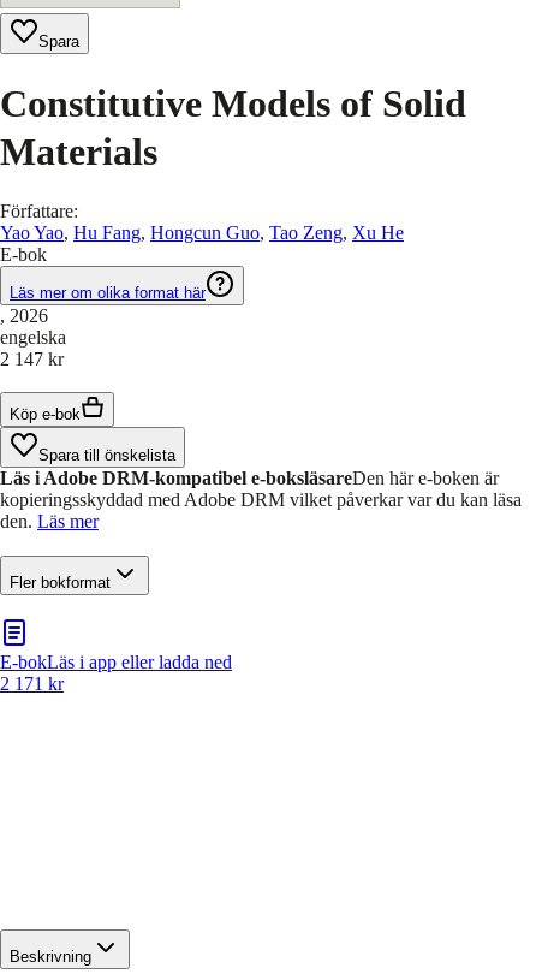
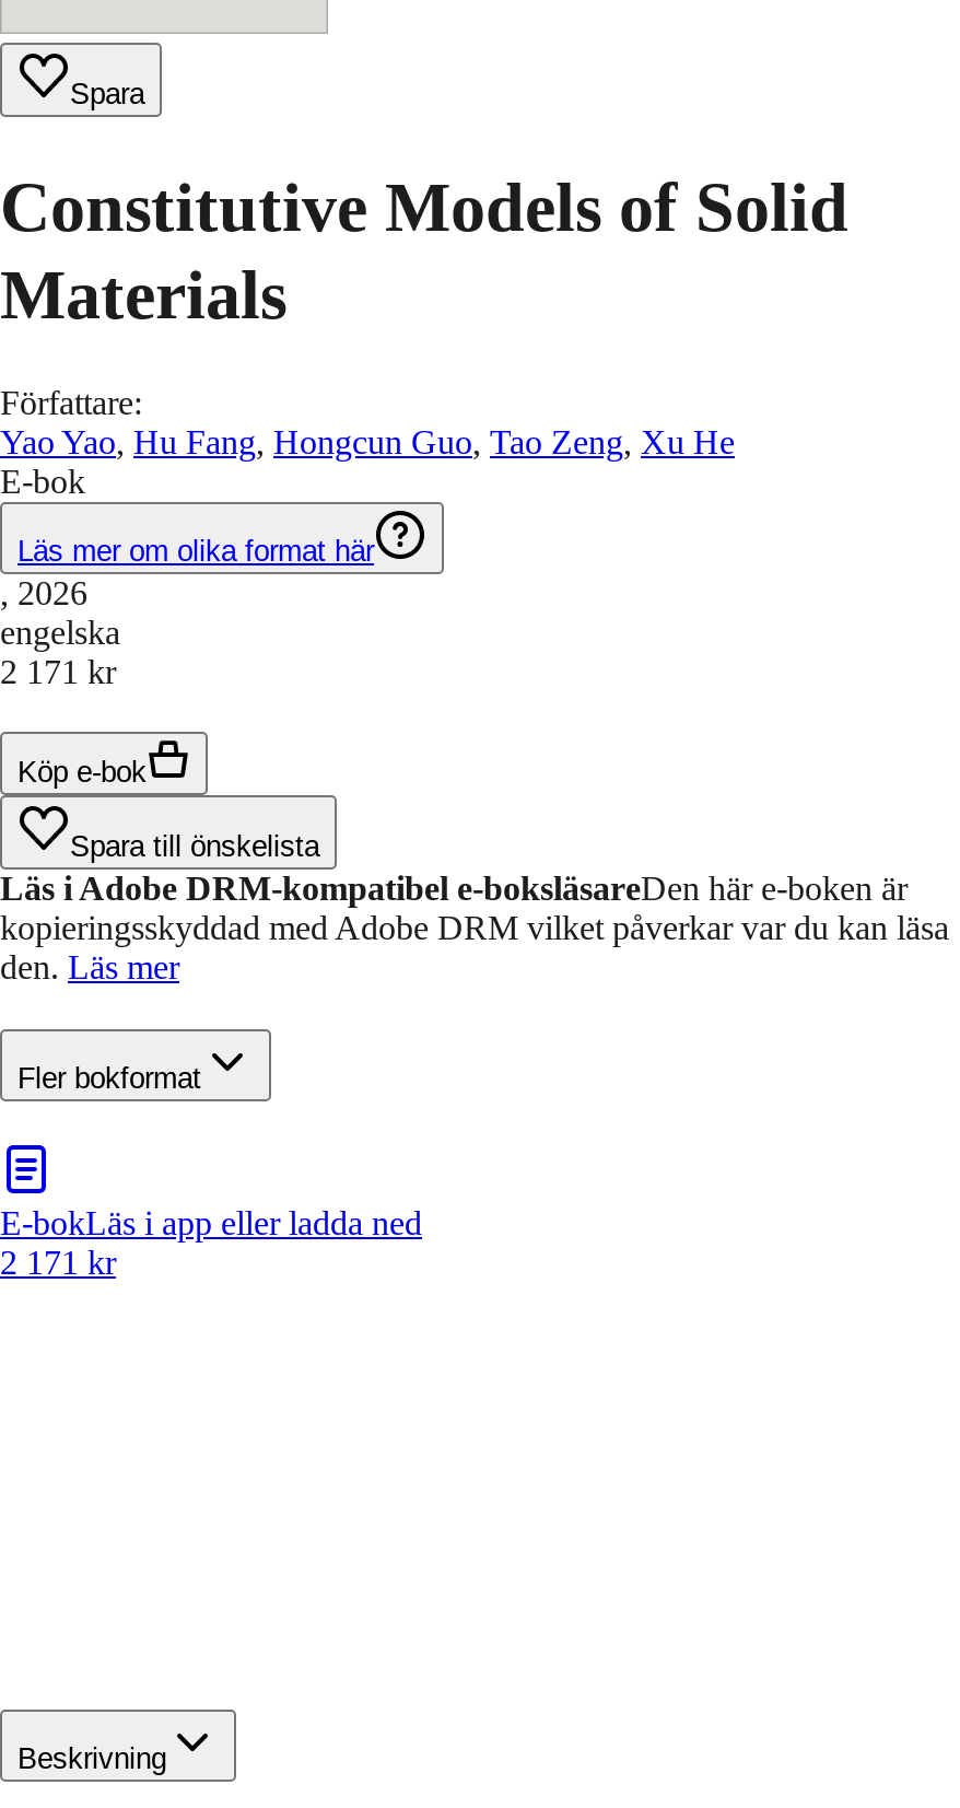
[0,349,64,370] 2 147 kr -> [0,654,116,691] 2 171 kr

